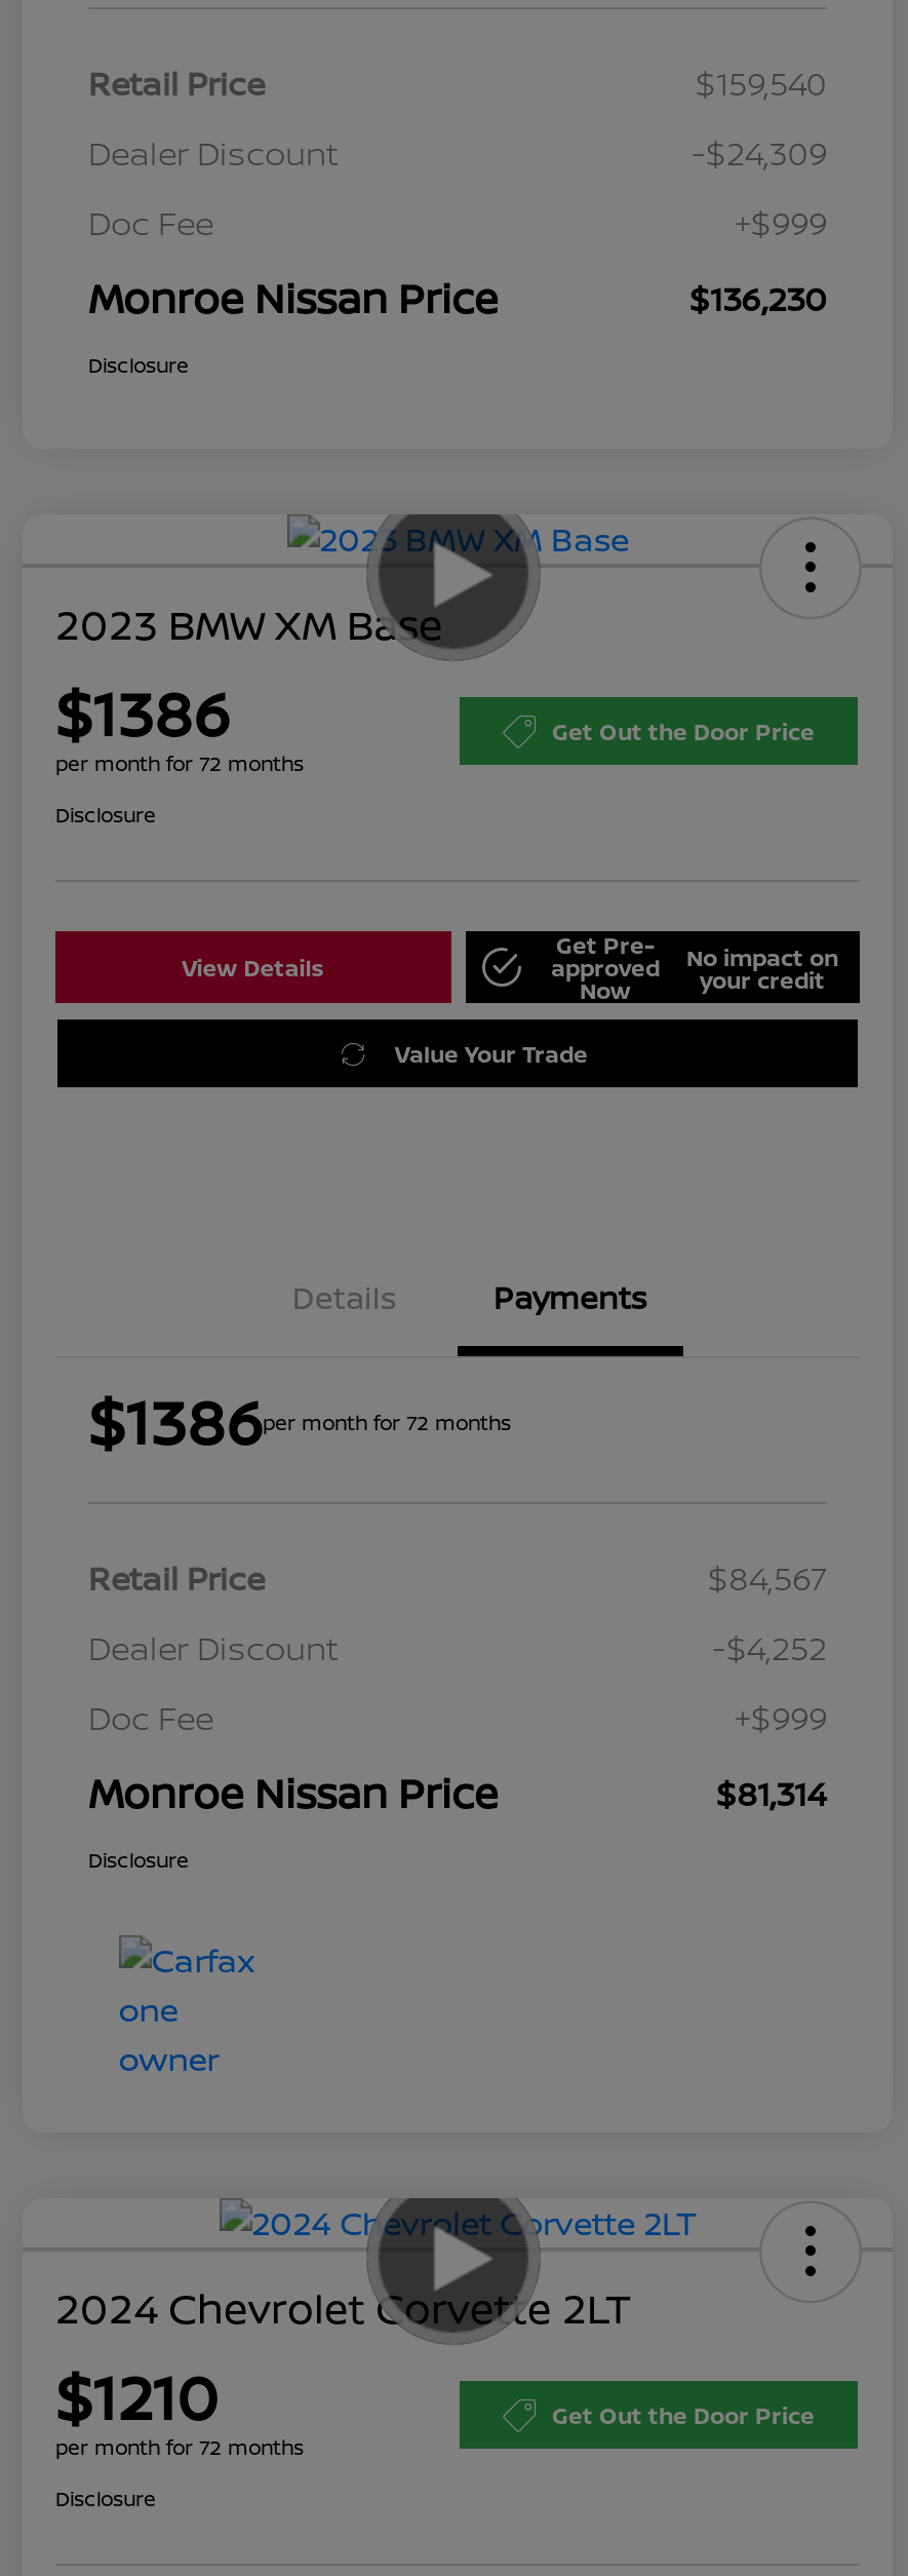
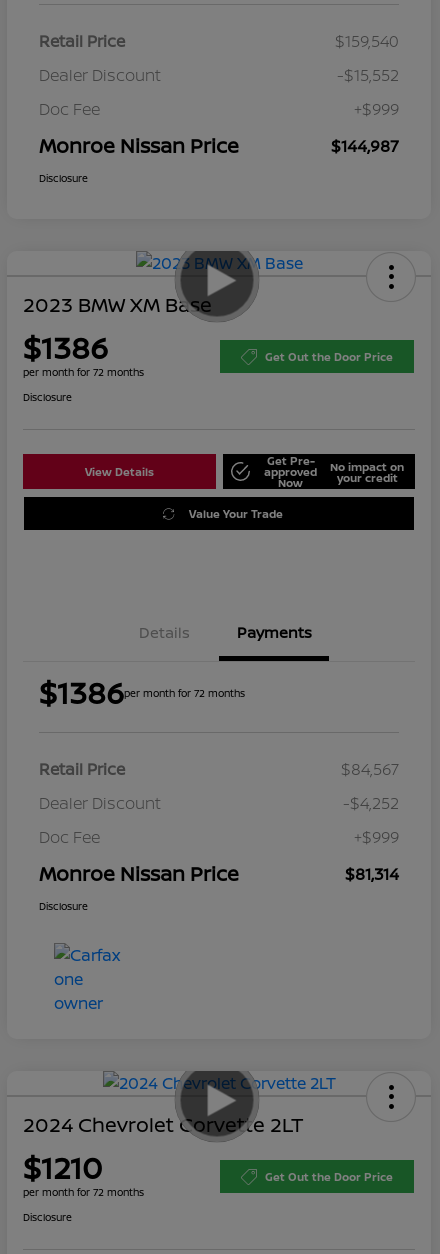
[692,131,827,176] -$24,309 -> [337,64,399,86] -$15,552
[689,277,827,322] $136,230 -> [331,135,399,157] $144,987

